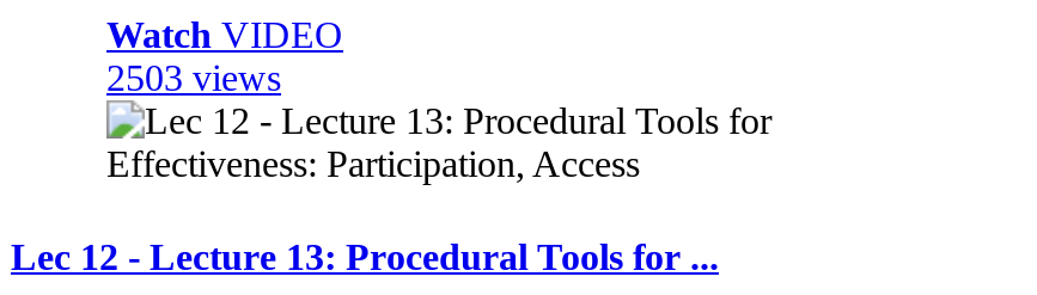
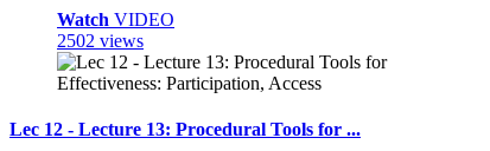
[106,58,281,98] 2503 views -> [57,31,144,51] 2502 views

